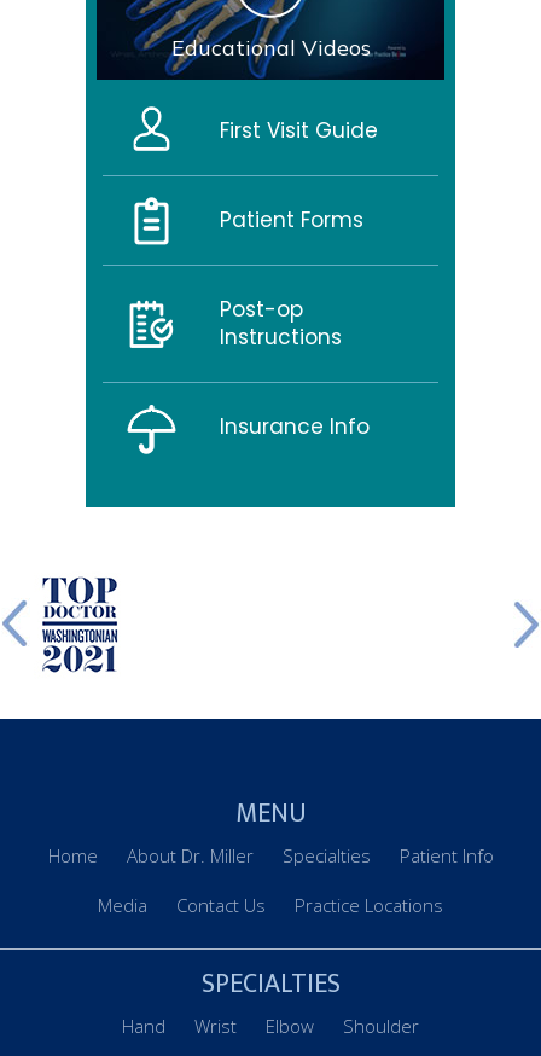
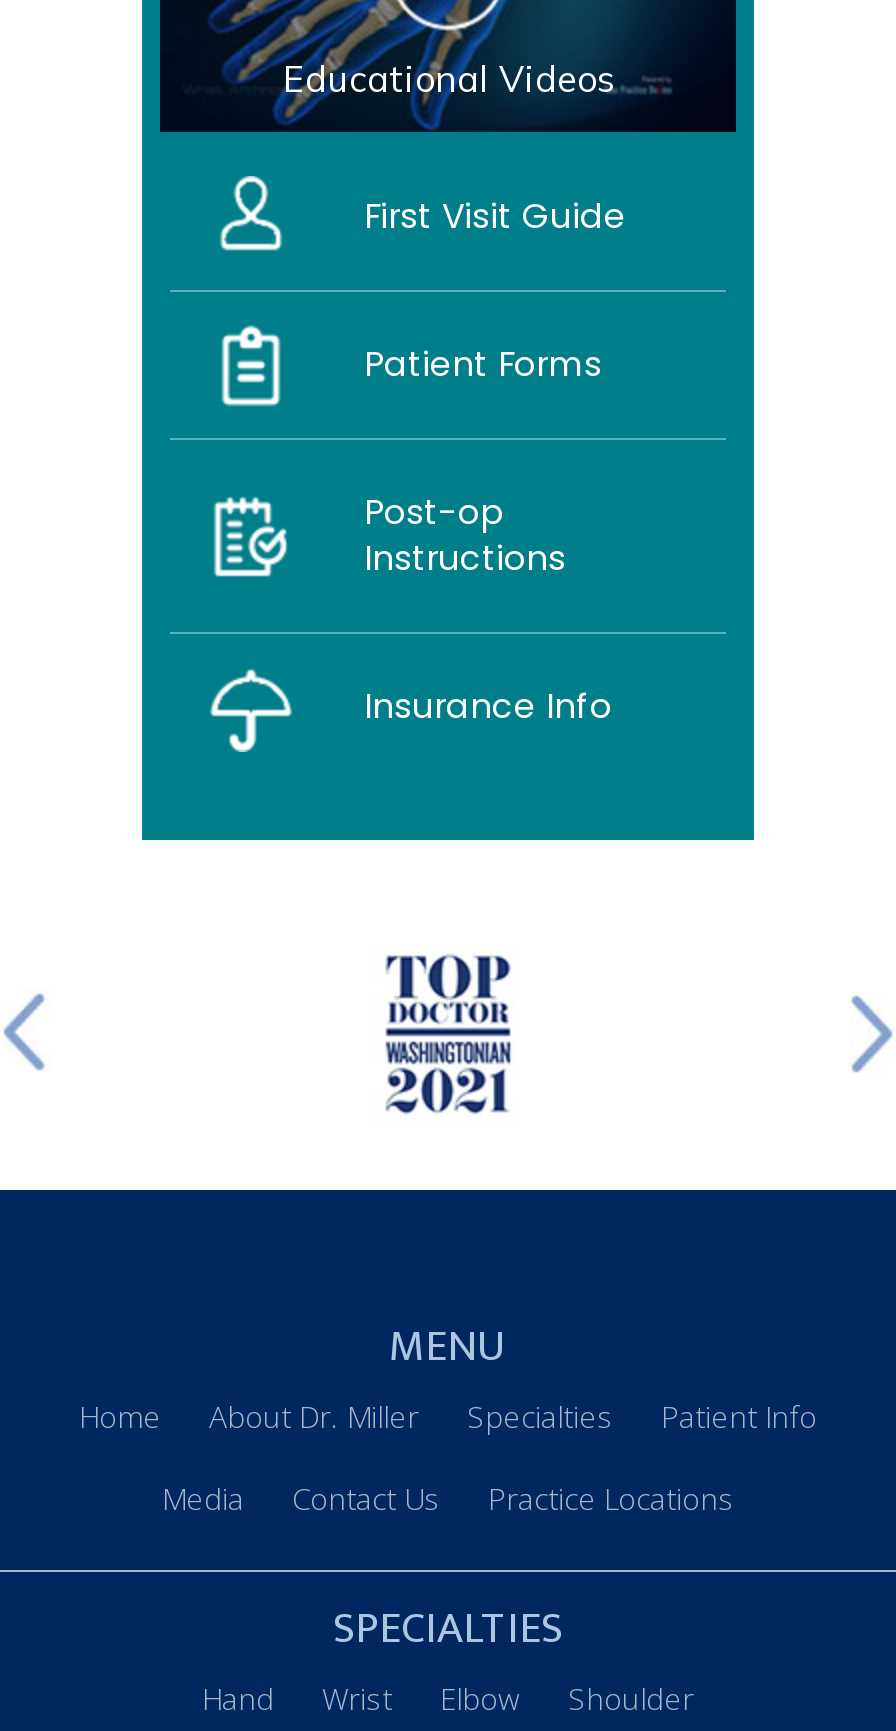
none -> [384,954,512,1116] [image]
[41,576,118,673] [image] -> none

